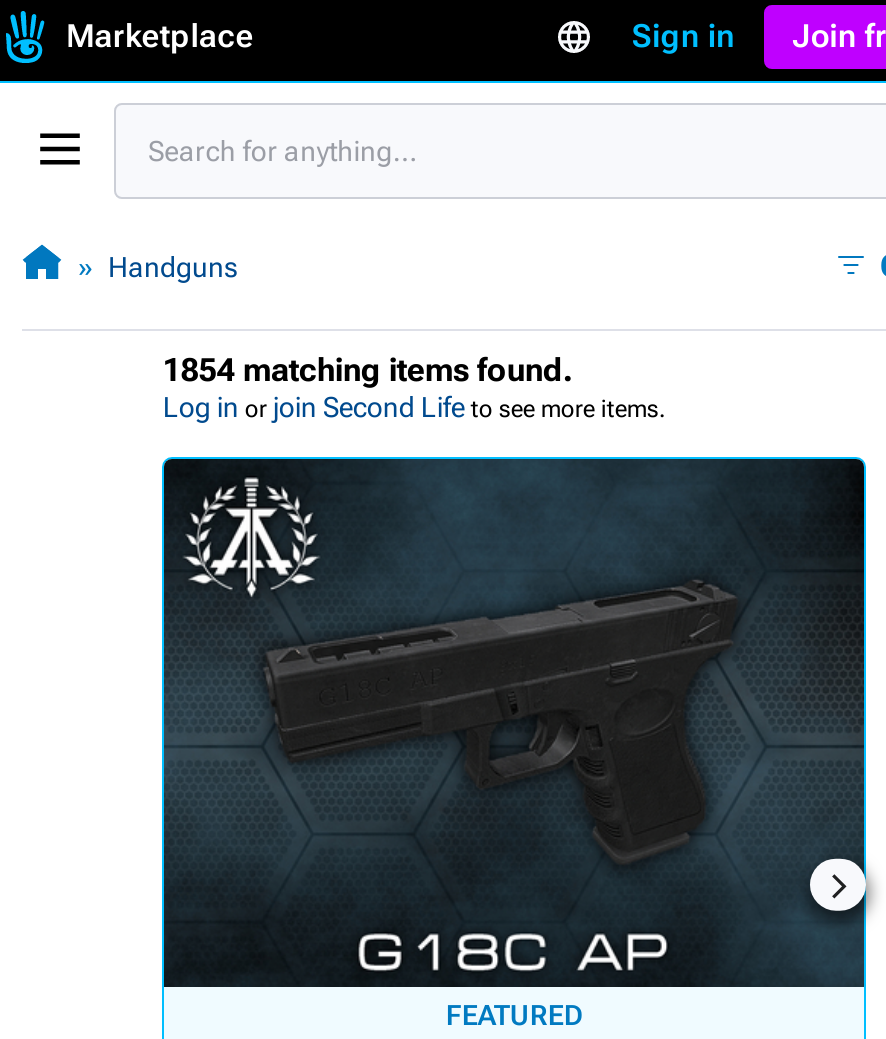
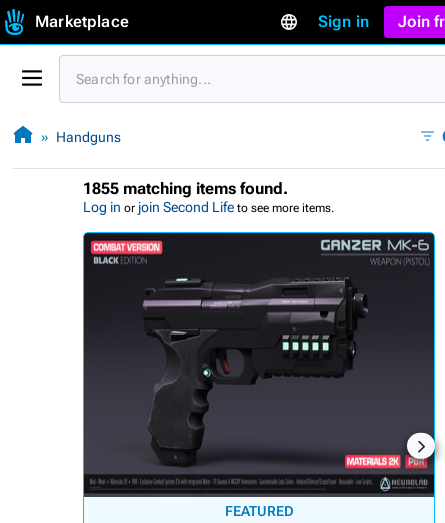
[163,351,573,389] 1854 matching items found. -> [83,179,288,198] 1855 matching items found.
[164,463,864,985] [image] -> [85,234,433,497] [image]

